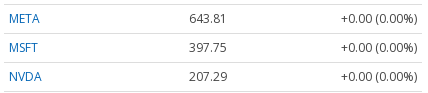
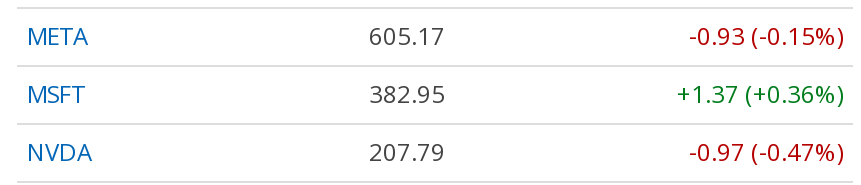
[189,9,227,26] 643.81 -> [369,18,445,52] 605.17
[341,9,417,26] +0.00 (0.00%) -> [689,18,843,52] -0.93 (-0.15%)
[189,38,227,55] 397.75 -> [369,76,445,110] 382.95
[341,38,417,55] +0.00 (0.00%) -> [677,76,843,110] +1.37 (+0.36%)
[189,67,227,84] 207.29 -> [369,134,445,168] 207.79
[341,67,417,84] +0.00 (0.00%) -> [689,134,843,168] -0.97 (-0.47%)

